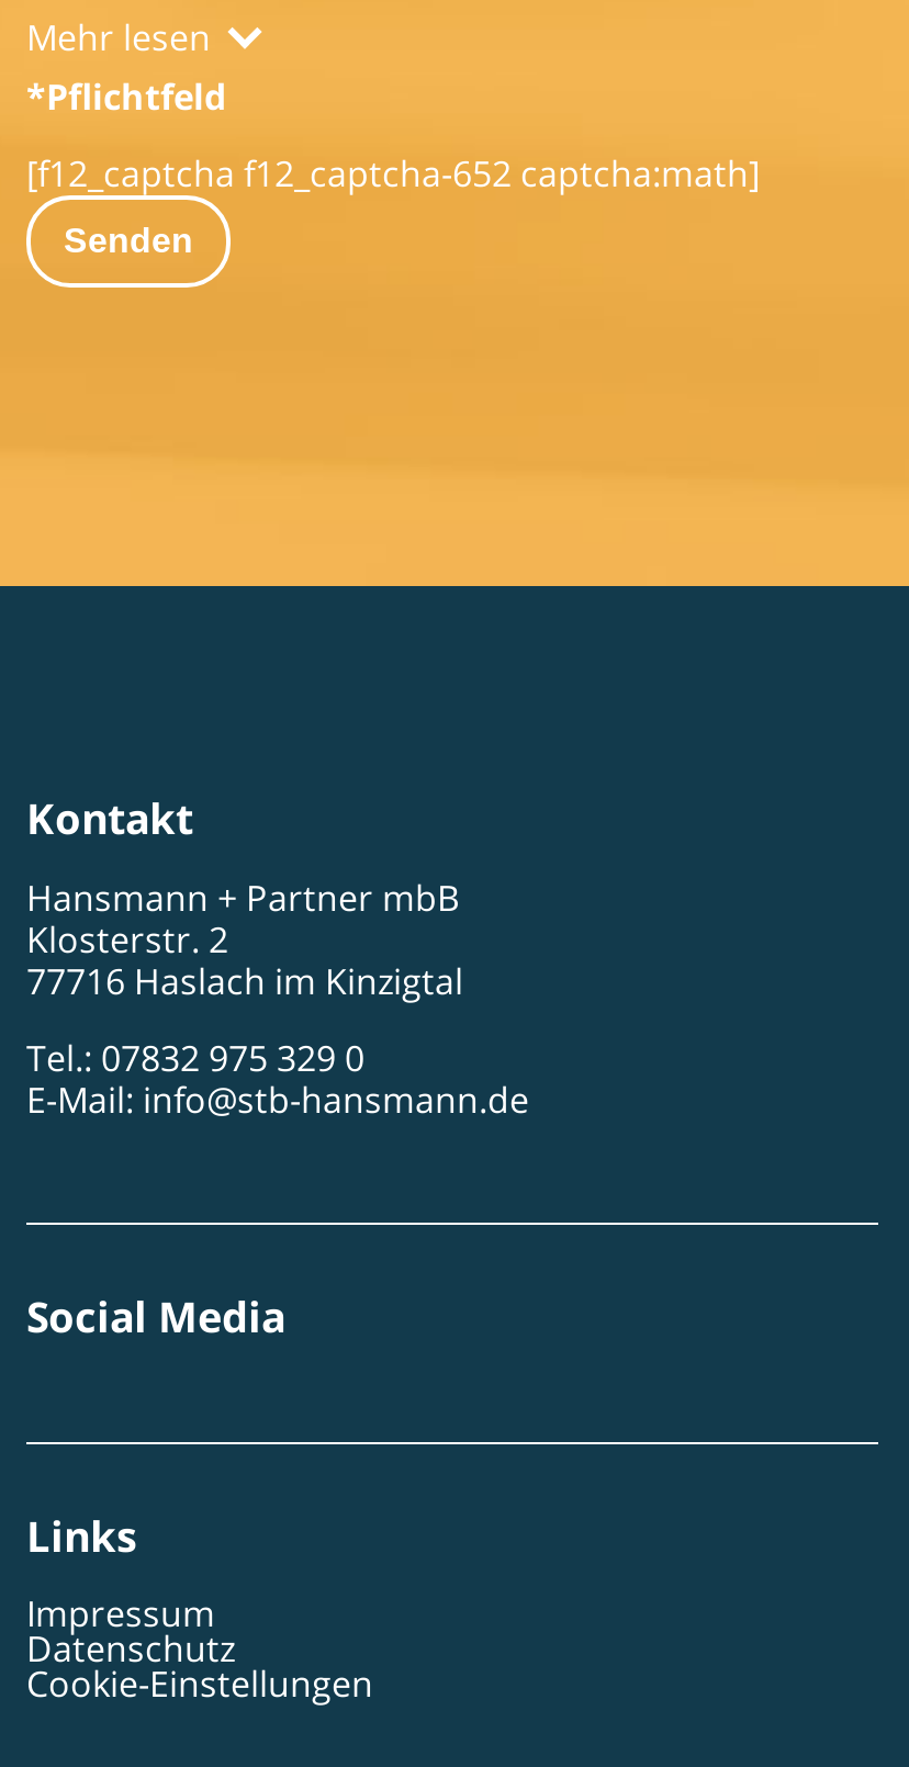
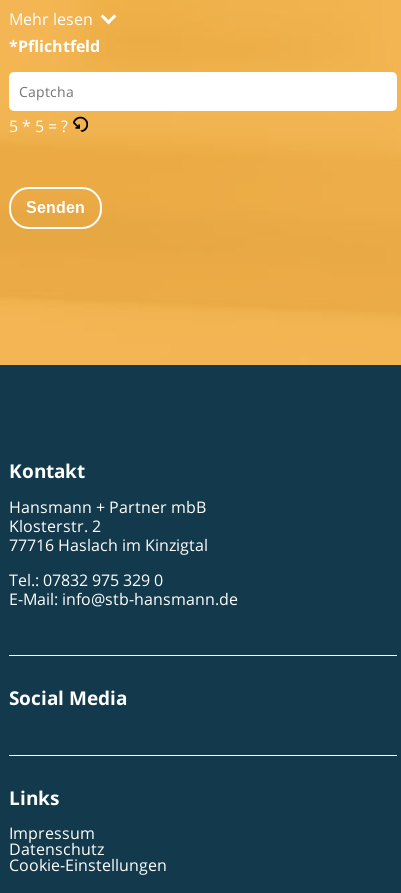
[26,149,760,198] [f12_captcha f12_captcha-652 captcha:math] -> [9,115,68,137] 5 * 5 = ?

